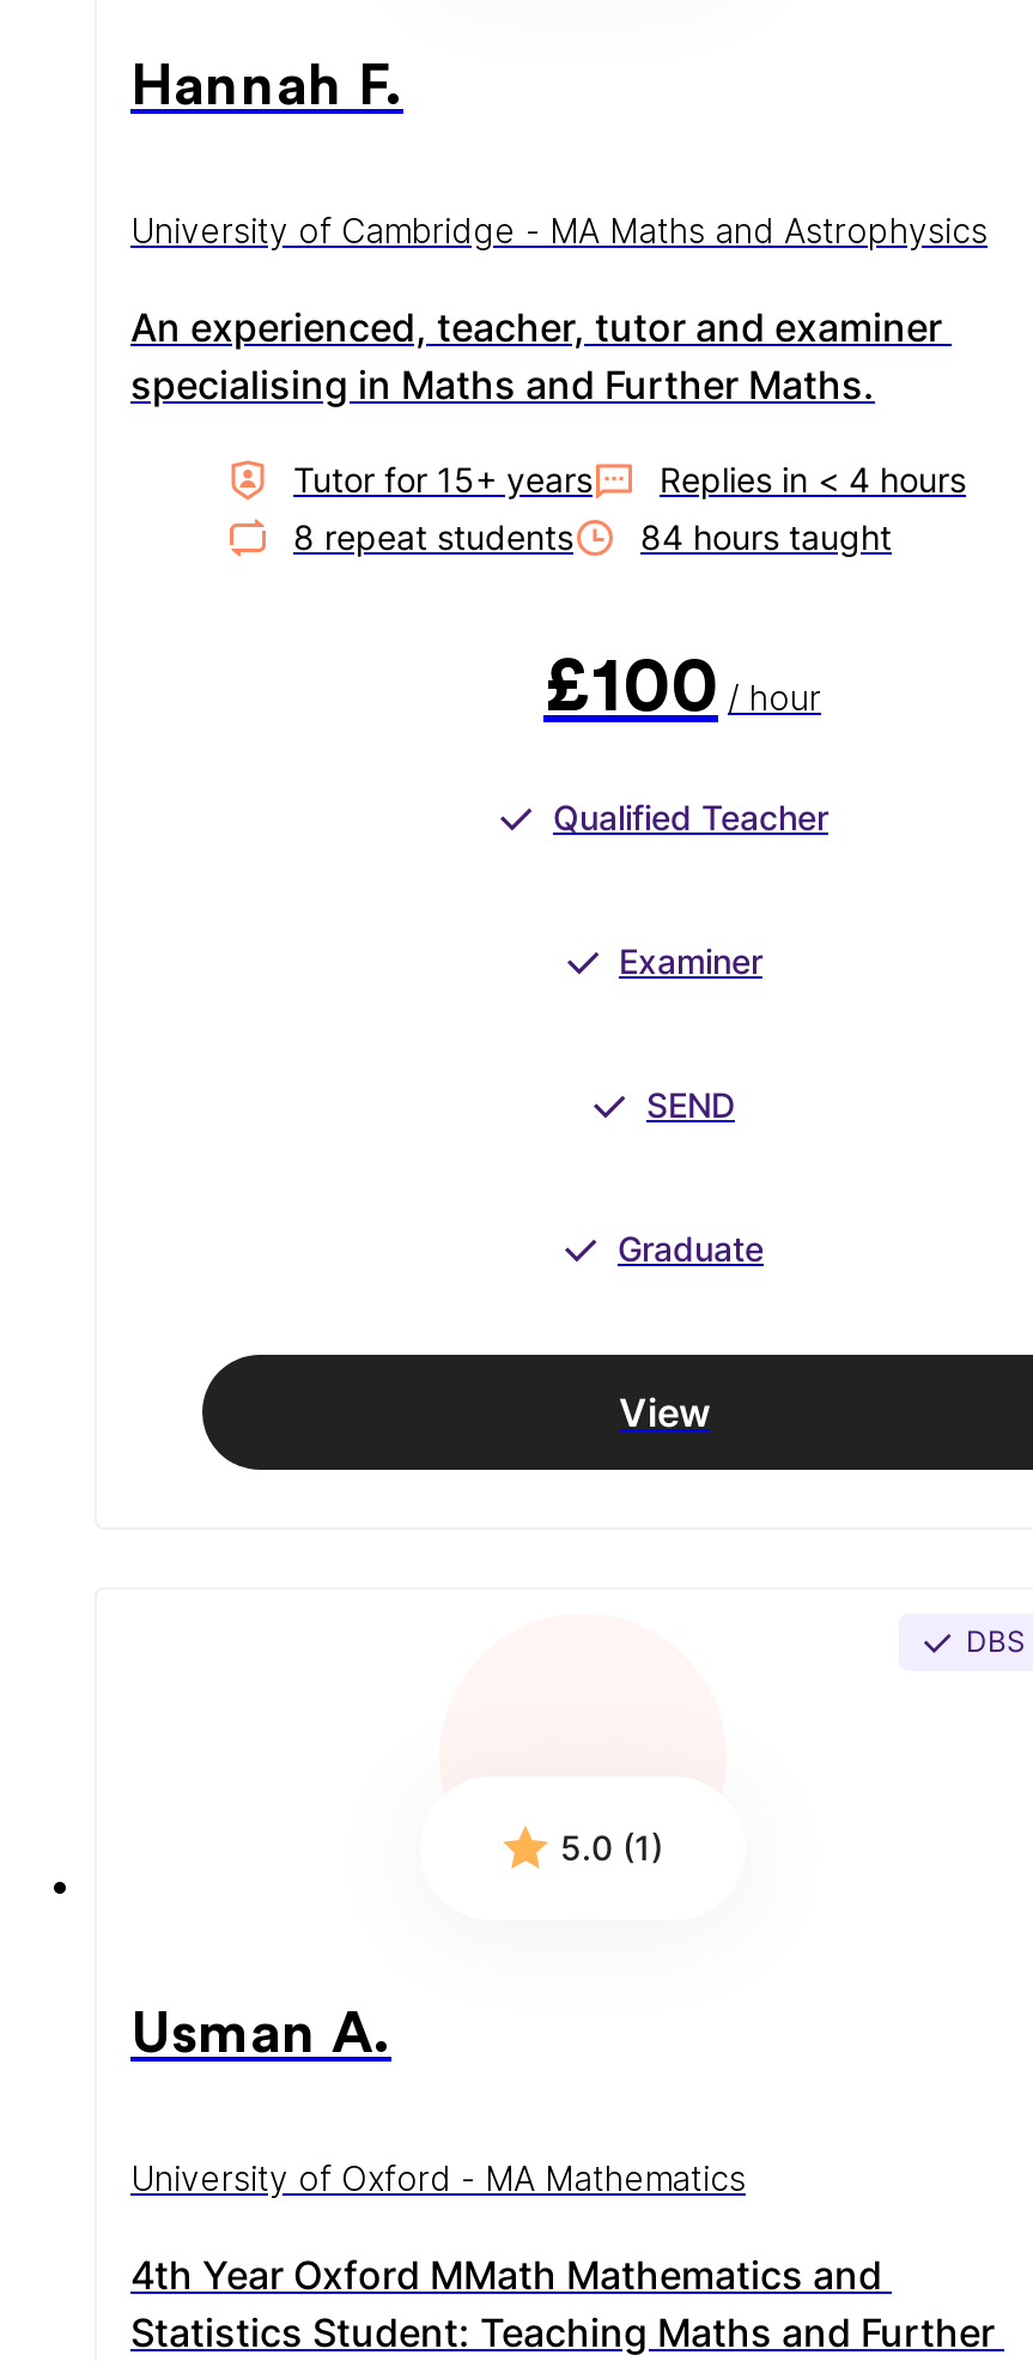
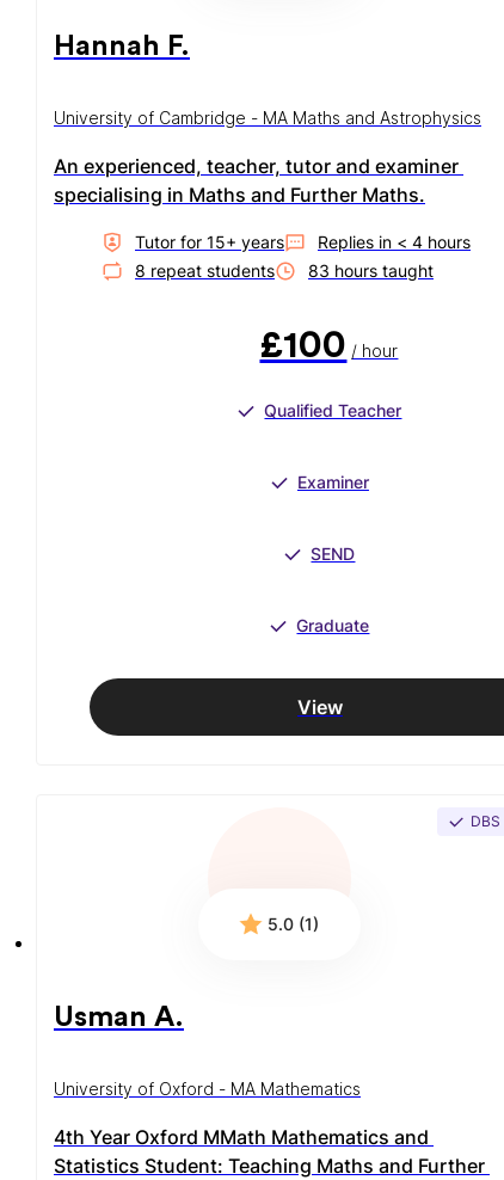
[293,516,892,556] 8 repeat students 84 hours taught -> [135,260,434,280] 8 repeat students 83 hours taught

